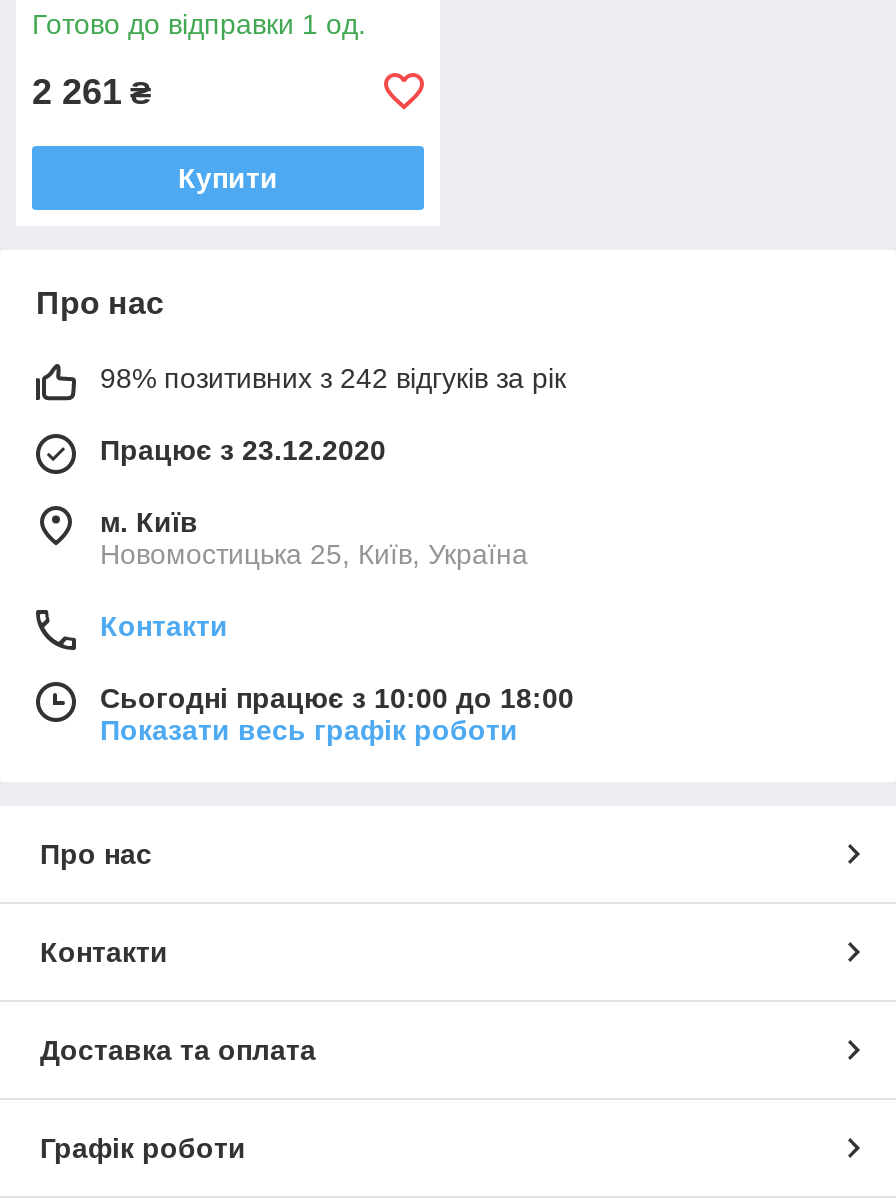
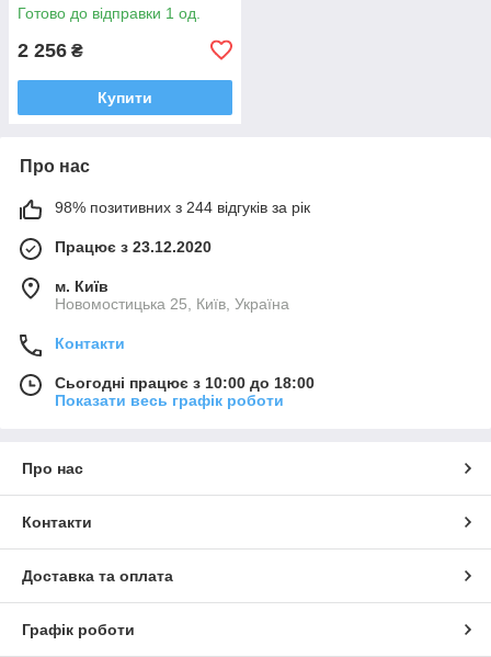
[32,72,152,112] 2 261 ₴ -> [18,39,83,61] 2 256 ₴
[100,362,566,394] 98% позитивних з 242 відгуків за рік -> [55,198,310,216] 98% позитивних з 244 відгуків за рік

